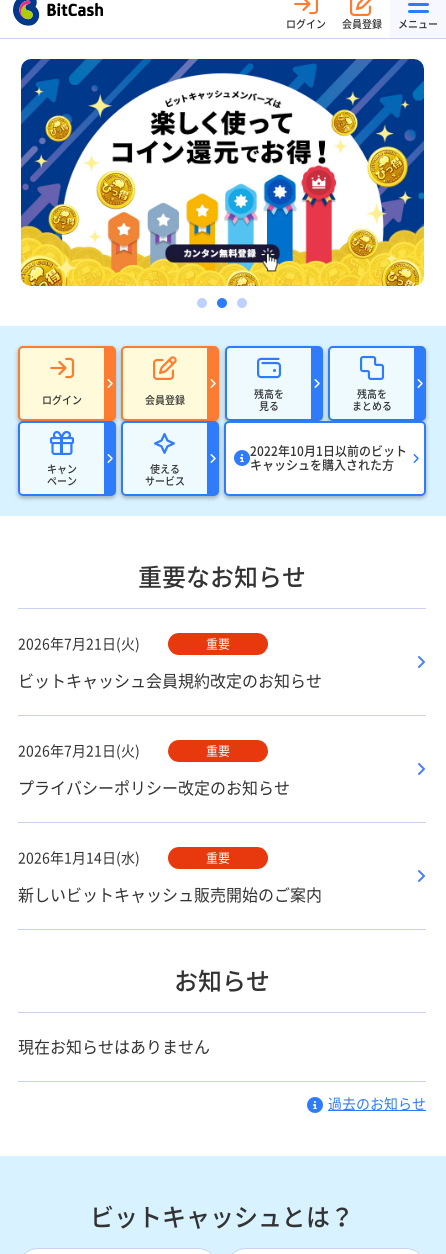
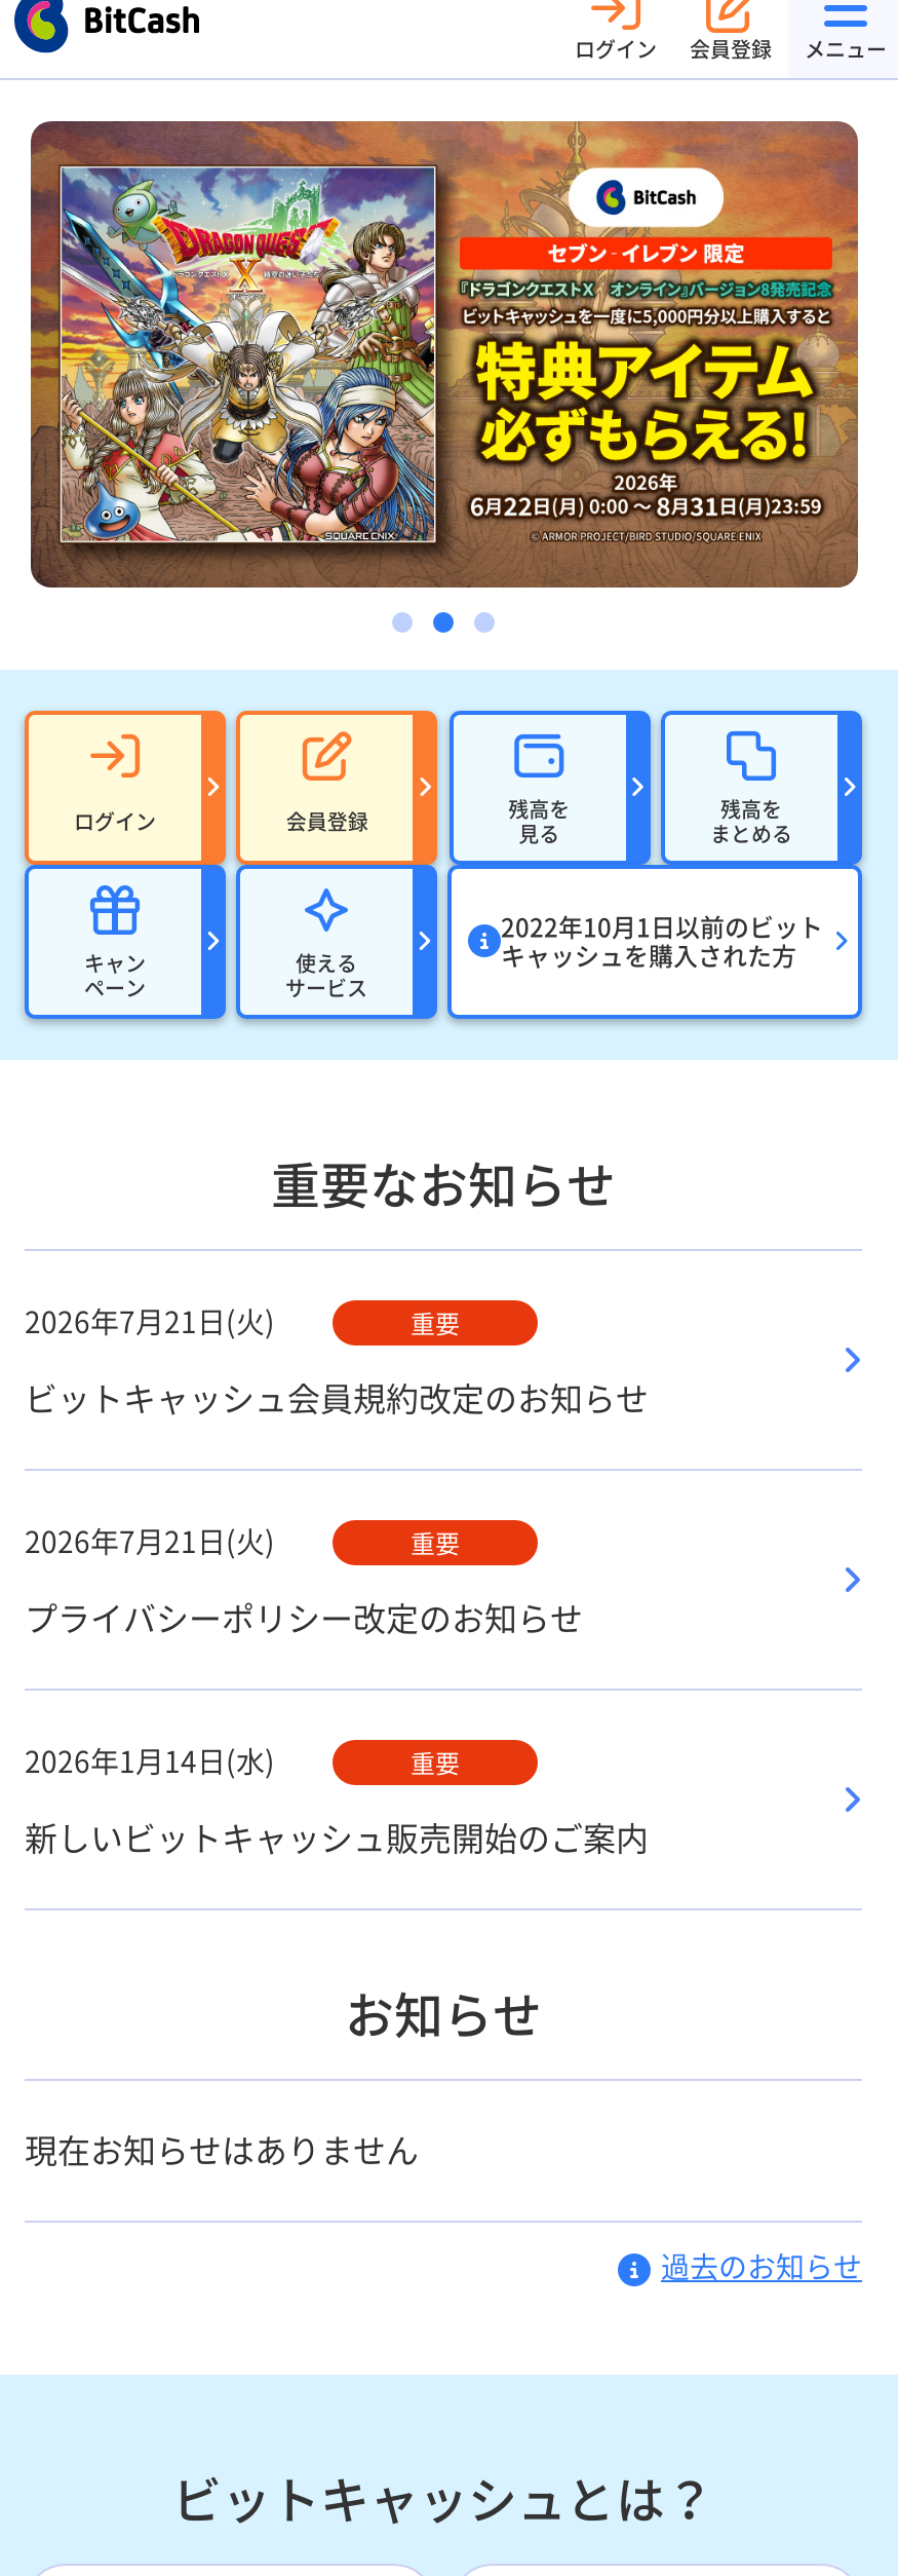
[20,58,425,287] [image] -> [29,119,860,590] [image]

